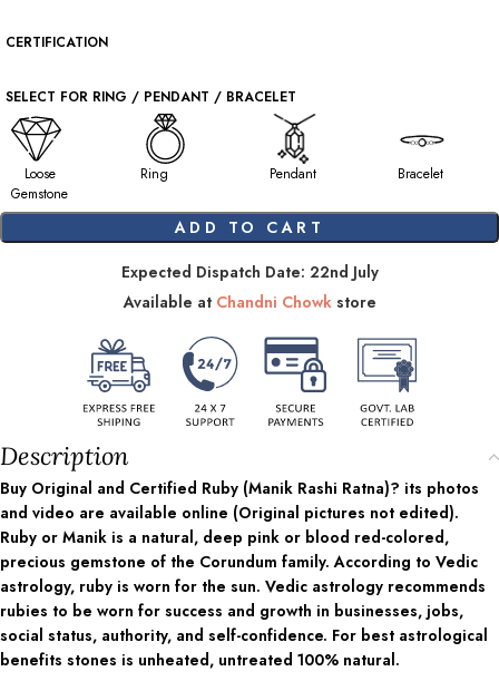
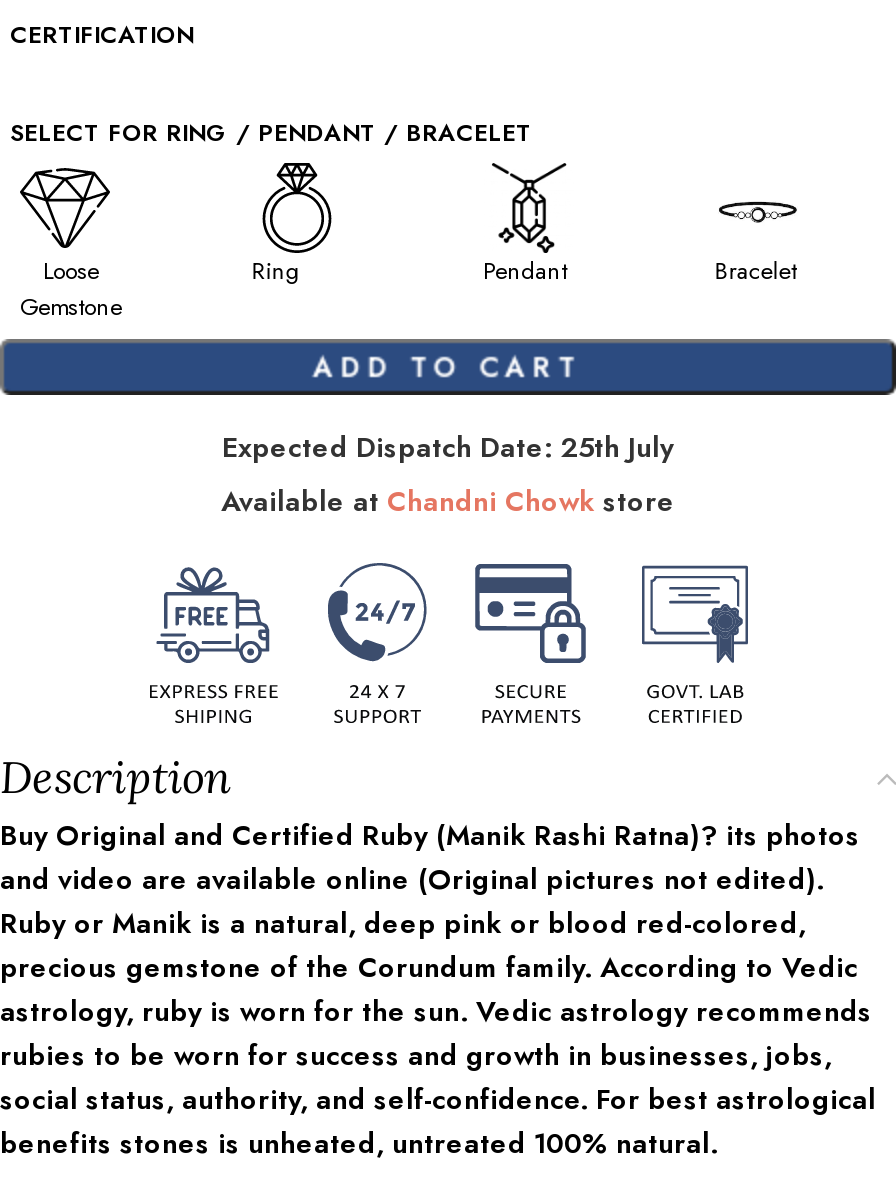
[121,261,378,283] Expected Dispatch Date: 22nd July -> [222,427,674,467] Expected Dispatch Date: 25th July

